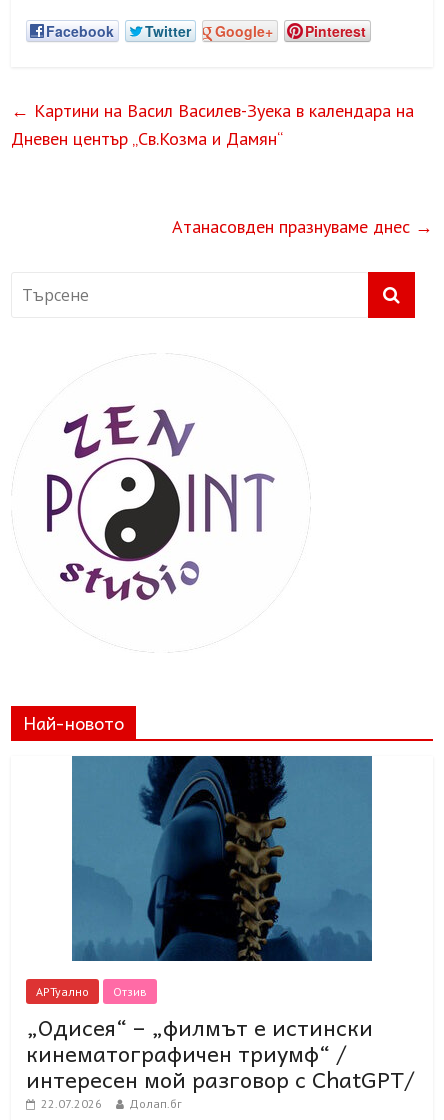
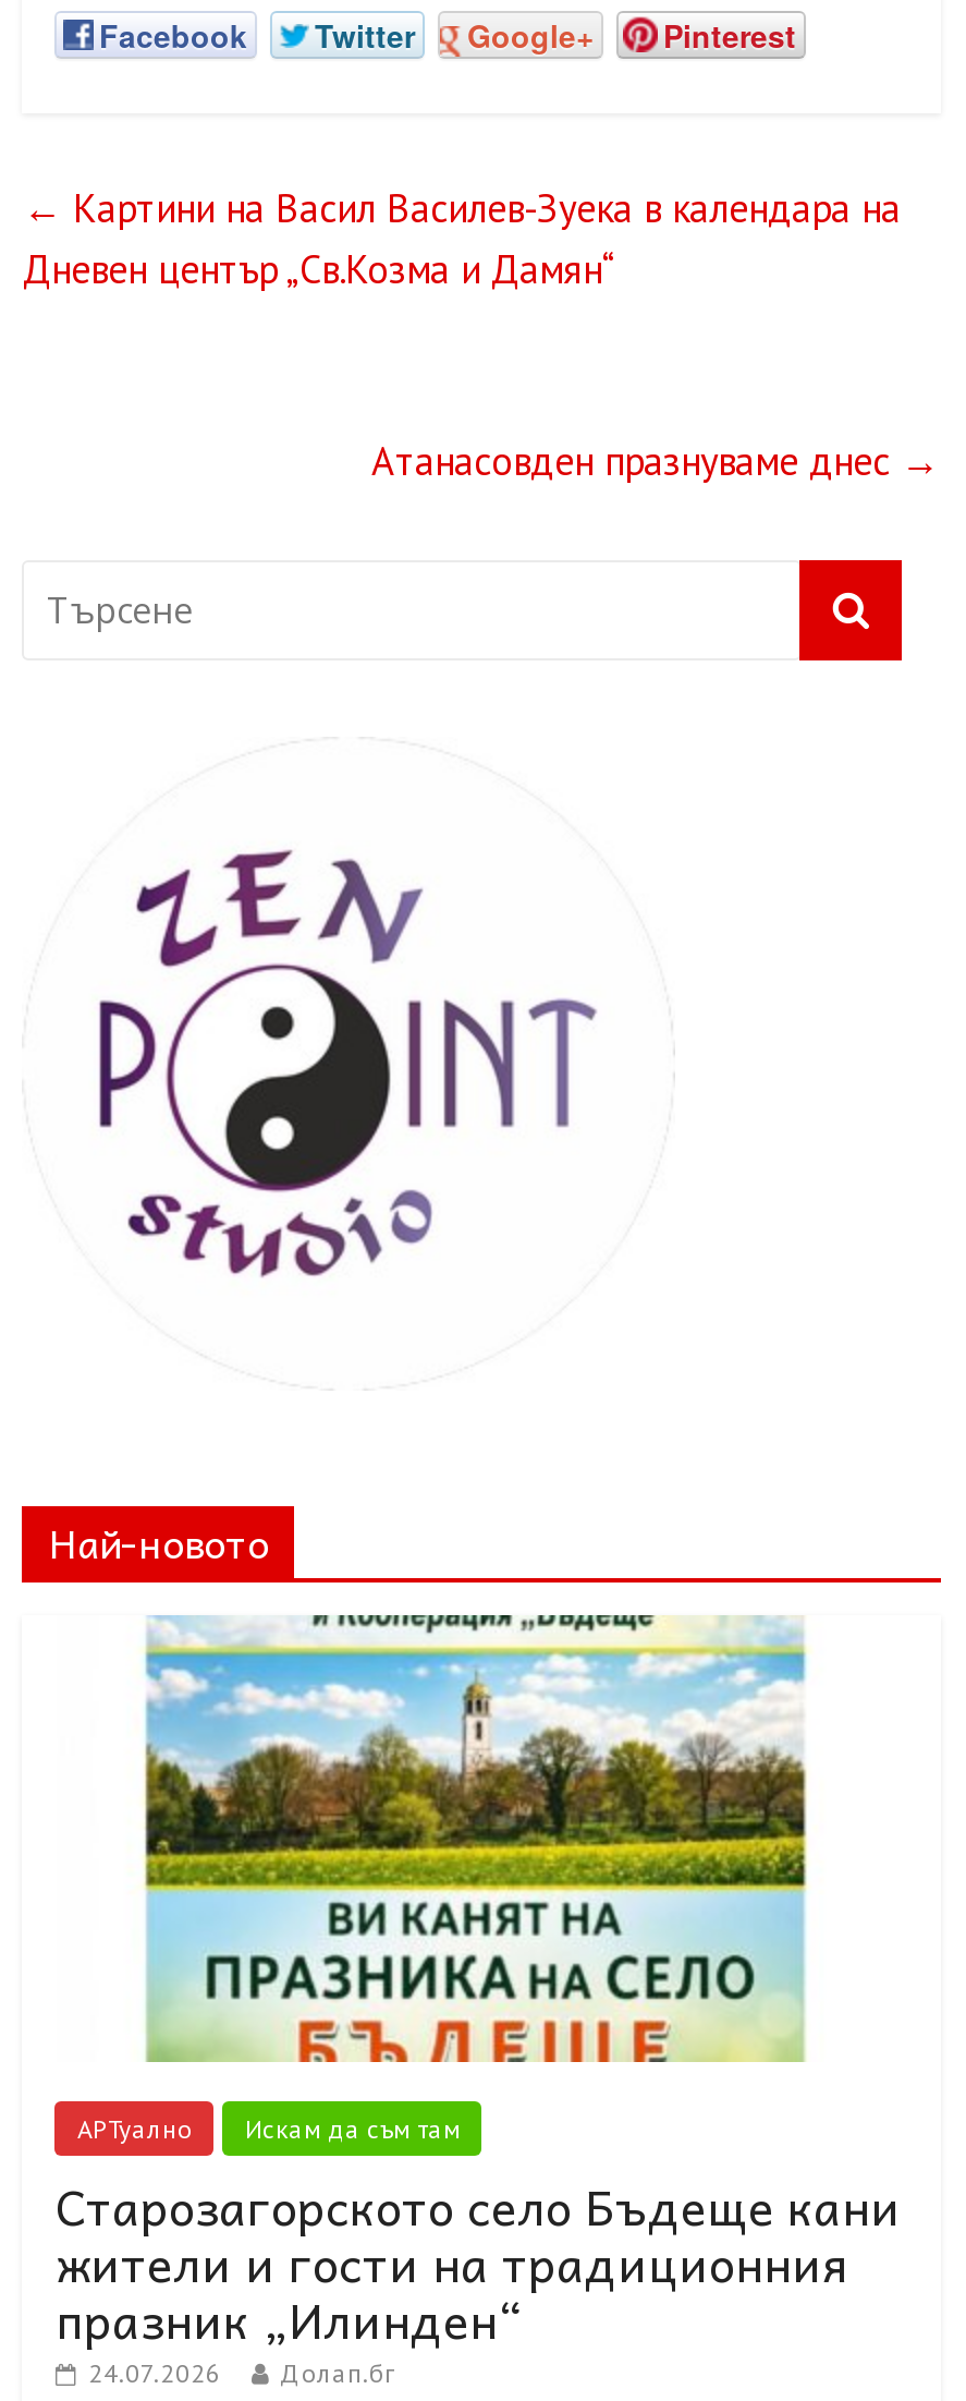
[26,755,415,1111] [image] | Отзив | „Одисея“ – „филмът е истински | кинематографичен триумф“ / | интересен мой разговор с ChatGPT/ | 22.07.2026 -> [55,1613,900,2389] [image] | Искам да съм там | Старозагорското село Бъдеще кани | жители и гости на традиционния | празник „Илинден“ | 24.07.2026

